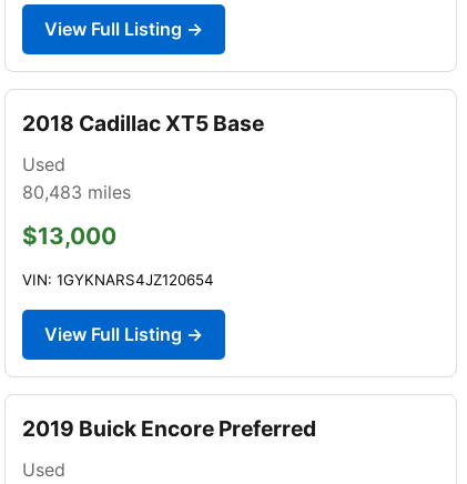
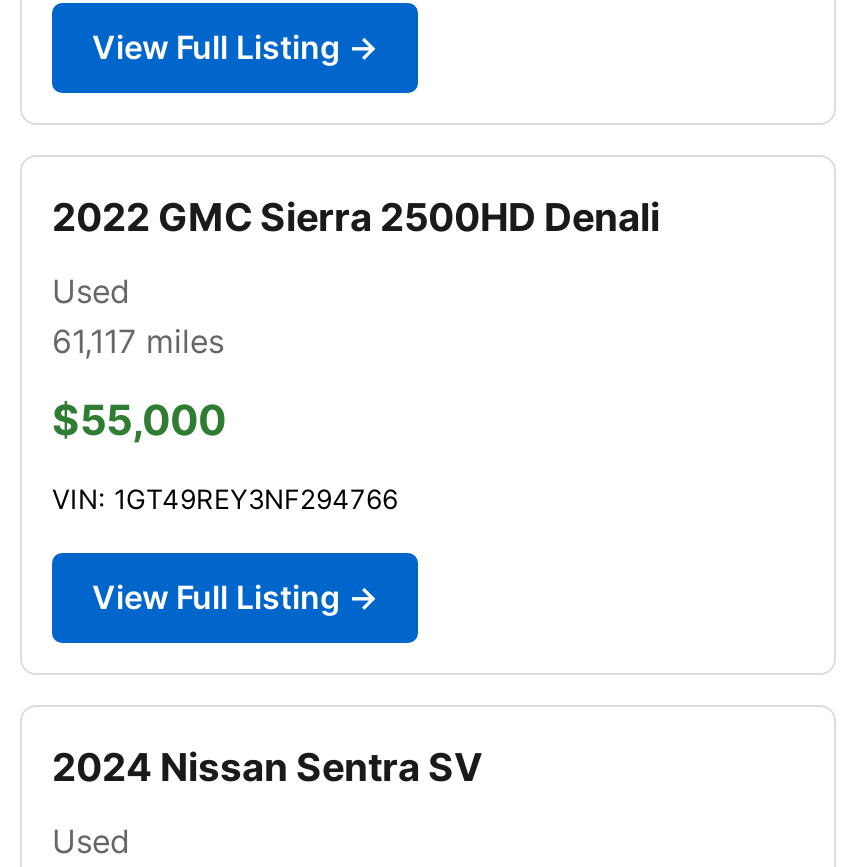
[22,110,264,136] 2018 Cadillac XT5 Base -> [52,193,660,241] 2022 GMC Sierra 2500HD Denali
[22,181,131,203] 80,483 miles -> [52,321,224,361] 61,117 miles
[22,222,116,250] $13,000 -> [52,395,226,445] $55,000
[22,271,214,289] VIN: 1GYKNARS4JZ120654 -> [52,483,398,515] VIN: 1GT49REY3NF294766
[22,415,316,442] 2019 Buick Encore Preferred -> [52,743,482,791] 2024 Nissan Sentra SV

